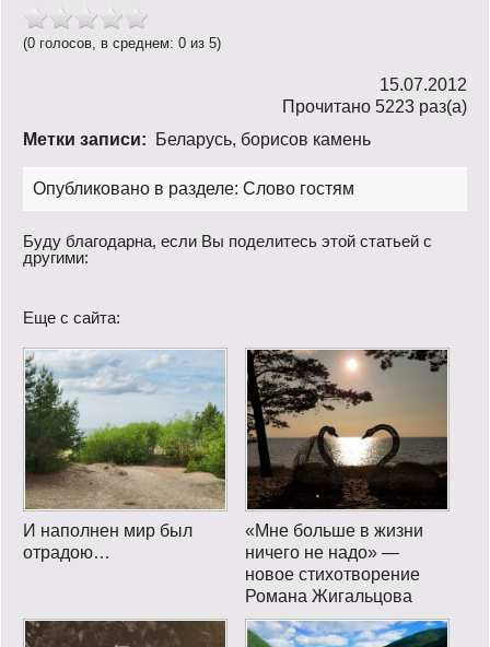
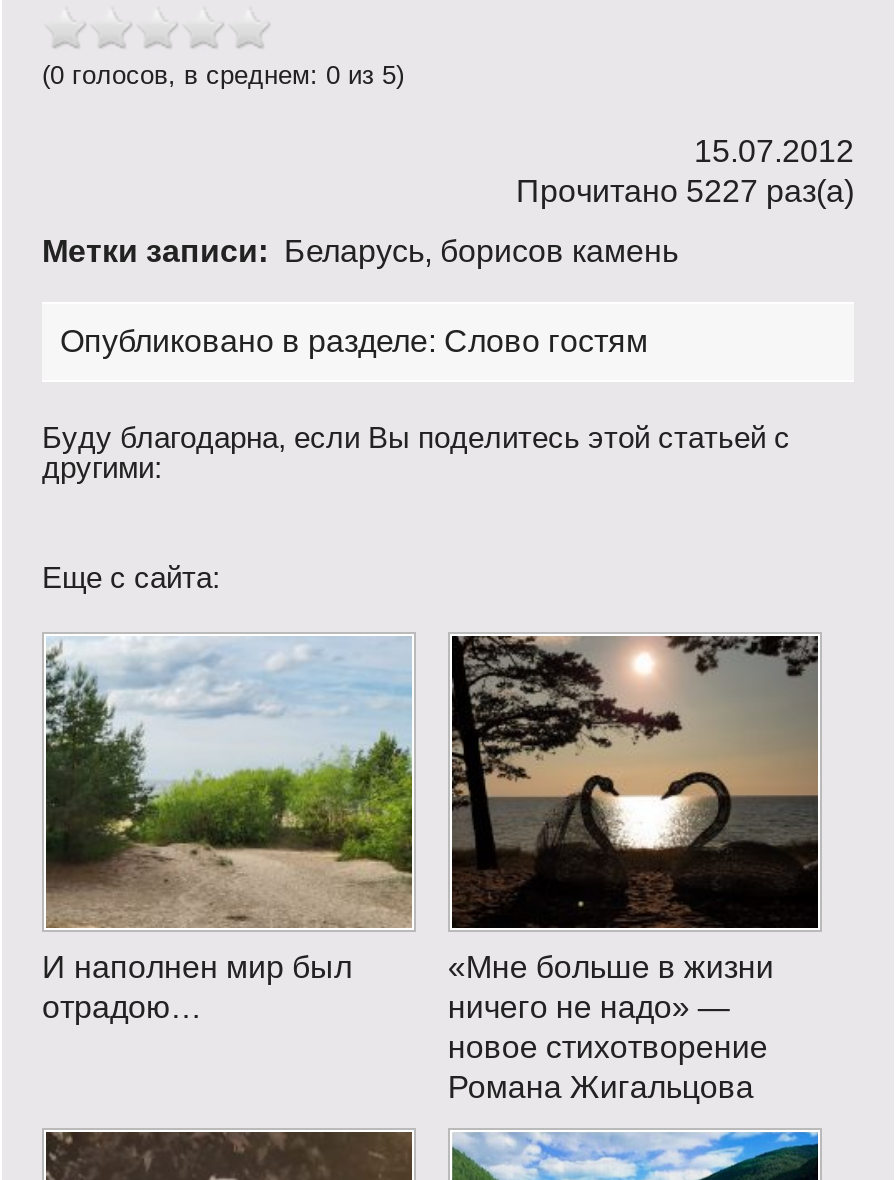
[282,97,467,116] Прочитано 5223 раз(a) -> [516,174,854,208] Прочитано 5227 раз(a)

